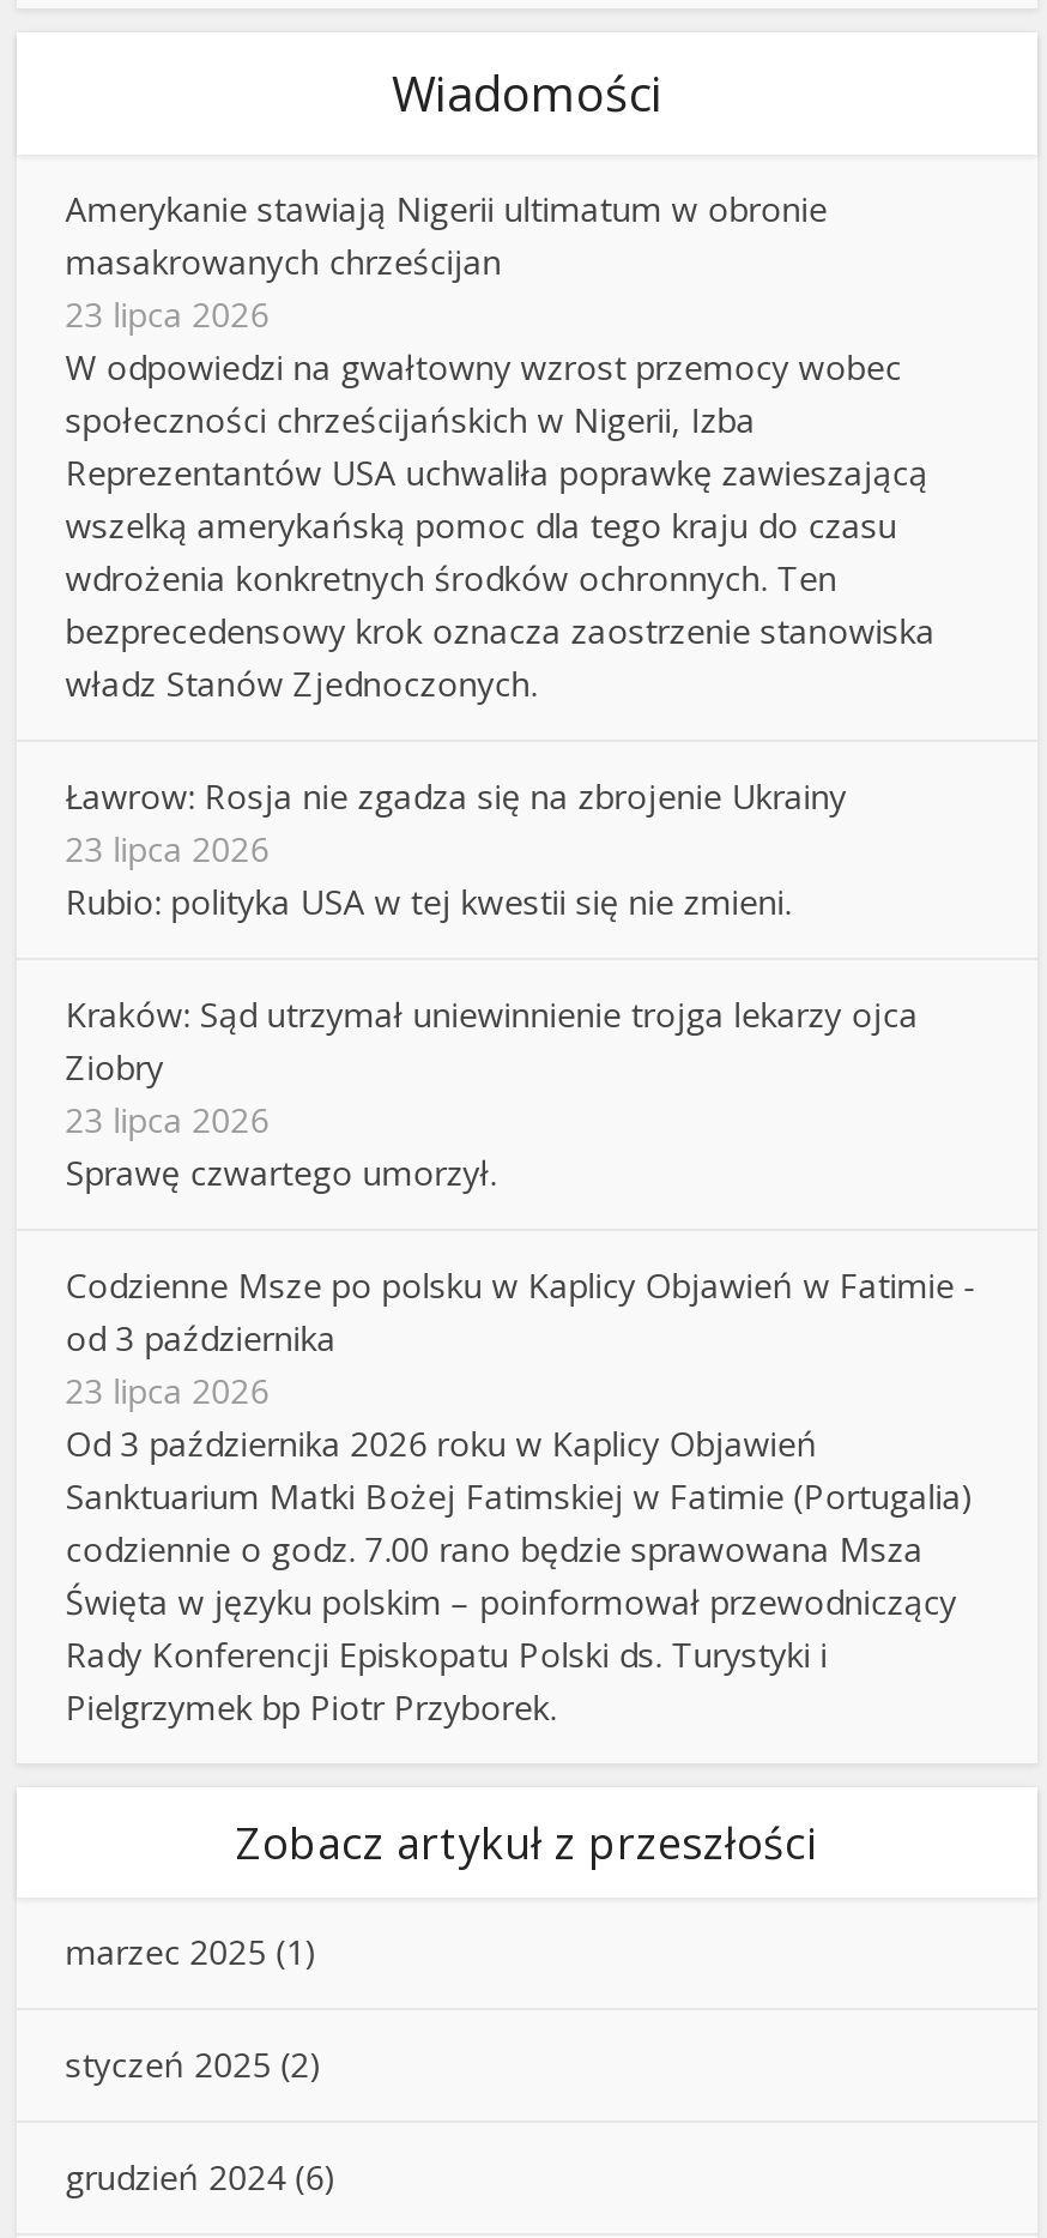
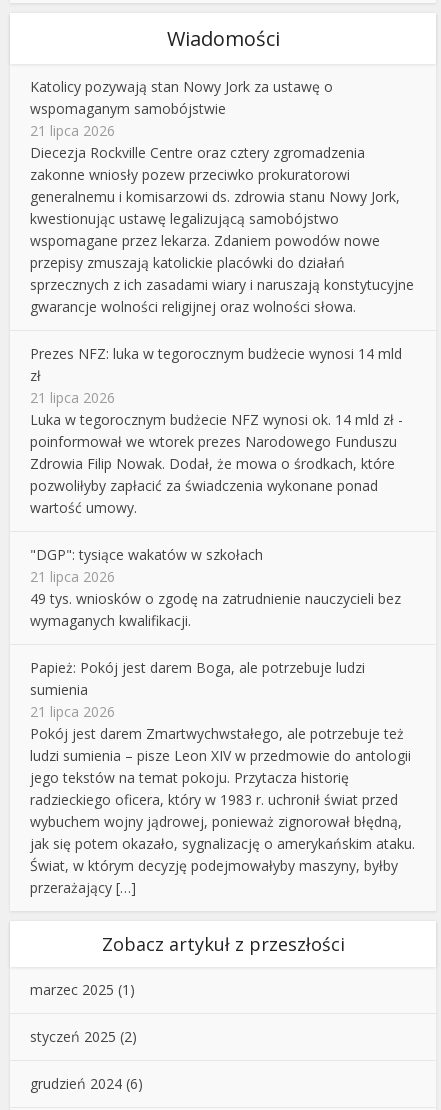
[65,185,935,706] Amerykanie stawiają Nigerii ultimatum w obronie | masakrowanych chrześcijan | 23 lipca 2026 | W odpowiedzi na gwałtowny wzrost przemocy wobec | społeczności chrześcijańskich w Nigerii, Izba | Reprezentantów USA uchwaliła poprawkę zawieszającą | wszelką amerykańską pomoc dla tego kraju do czasu | wdrożenia konkretnych środków ochronnych. Ten | bezprecedensowy krok oznacza zaostrzenie stanowiska | władz Stanów Zjednoczonych. -> [30,77,414,316] Katolicy pozywają stan Nowy Jork za ustawę o | wspomaganym samobójstwie | 21 lipca 2026 | Diecezja Rockville Centre oraz cztery zgromadzenia | zakonne wniosły pozew przeciwko prokuratorowi | generalnemu i komisarzowi ds. zdrowia stanu Nowy Jork, | kwestionując ustawę legalizującą samobójstwo | wspomagane przez lekarza. Zdaniem powodów nowe | przepisy zmuszają katolickie placówki do działań | sprzecznych z ich zasadami wiary i naruszają konstytucyjne | gwarancje wolności religijnej oraz wolności słowa.
[65,773,846,924] Ławrow: Rosja nie zgadza się na zbrojenie Ukrainy | 23 lipca 2026 | Rubio: polityka USA w tej kwestii się nie zmieni. -> [30,344,403,517] Prezes NFZ: luka w tegorocznym budżecie wynosi 14 mld | zł | 21 lipca 2026 | Luka w tegorocznym budżecie NFZ wynosi ok. 14 mld zł - | poinformował we wtorek prezes Narodowego Funduszu | Zdrowia Filip Nowak. Dodał, że mowa o środkach, które | pozwoliłyby zapłacić za świadczenia wykonane ponad | wartość umowy.
[65,991,918,1195] Kraków: Sąd utrzymał uniewinnienie trojga lekarzy ojca | Ziobry | 23 lipca 2026 | Sprawę czwartego umorzył. -> [30,545,401,630] "DGP": tysiące wakatów w szkołach | 21 lipca 2026 | 49 tys. wniosków o zgodę na zatrudnienie nauczycieli bez | wymaganych kwalifikacji.
[65,1262,976,1729] Codzienne Msze po polsku w Kaplicy Objawień w Fatimie - | od 3 października | 23 lipca 2026 | Od 3 października 2026 roku w Kaplicy Objawień | Sanktuarium Matki Bożej Fatimskiej w Fatimie (Portugalia) | codziennie o godz. 7.00 rano będzie sprawowana Msza | Święta w języku polskim – poinformował przewodniczący | Rady Konferencji Episkopatu Polski ds. Turystyki i | Pielgrzymek bp Piotr Przyborek. -> [30,658,415,897] Papież: Pokój jest darem Boga, ale potrzebuje ludzi | sumienia | 21 lipca 2026 | Pokój jest darem Zmartwychwstałego, ale potrzebuje też | ludzi sumienia – pisze Leon XIV w przedmowie do antologii | jego tekstów na temat pokoju. Przytacza historię | radzieckiego oficera, który w 1983 r. uchronił świat przed | wybuchem wojny jądrowej, ponieważ zignorował błędną, | jak się potem okazało, sygnalizację o amerykańskim ataku. | Świat, w którym decyzję podejmowałyby maszyny, byłby | przerażający […]

